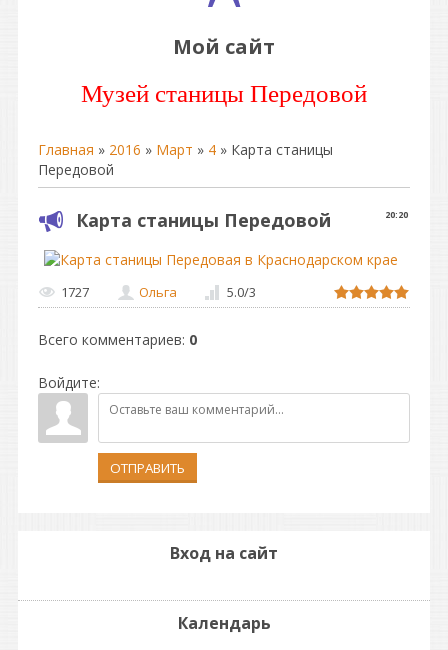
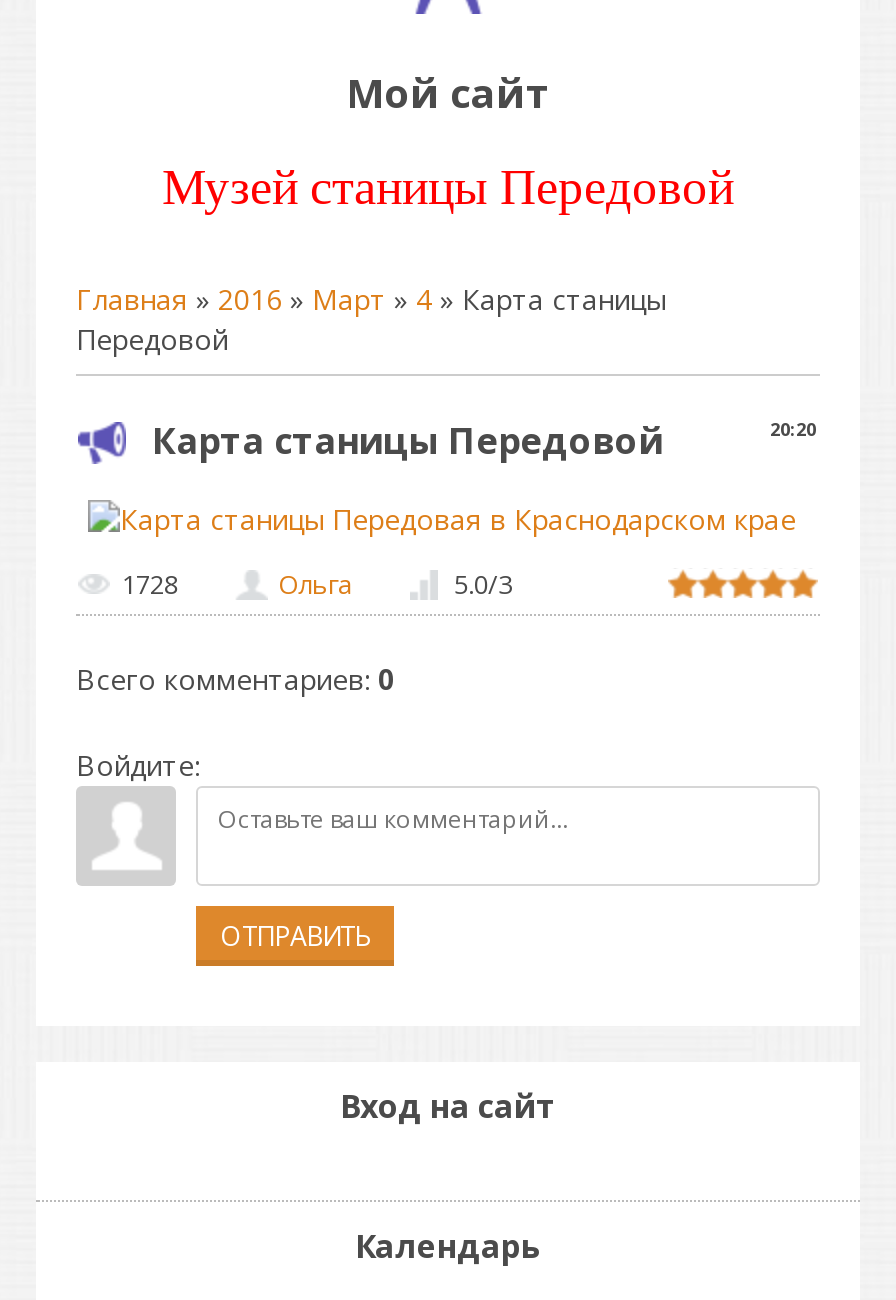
[61,282,89,300] 1727 -> [122,565,178,601] 1728

